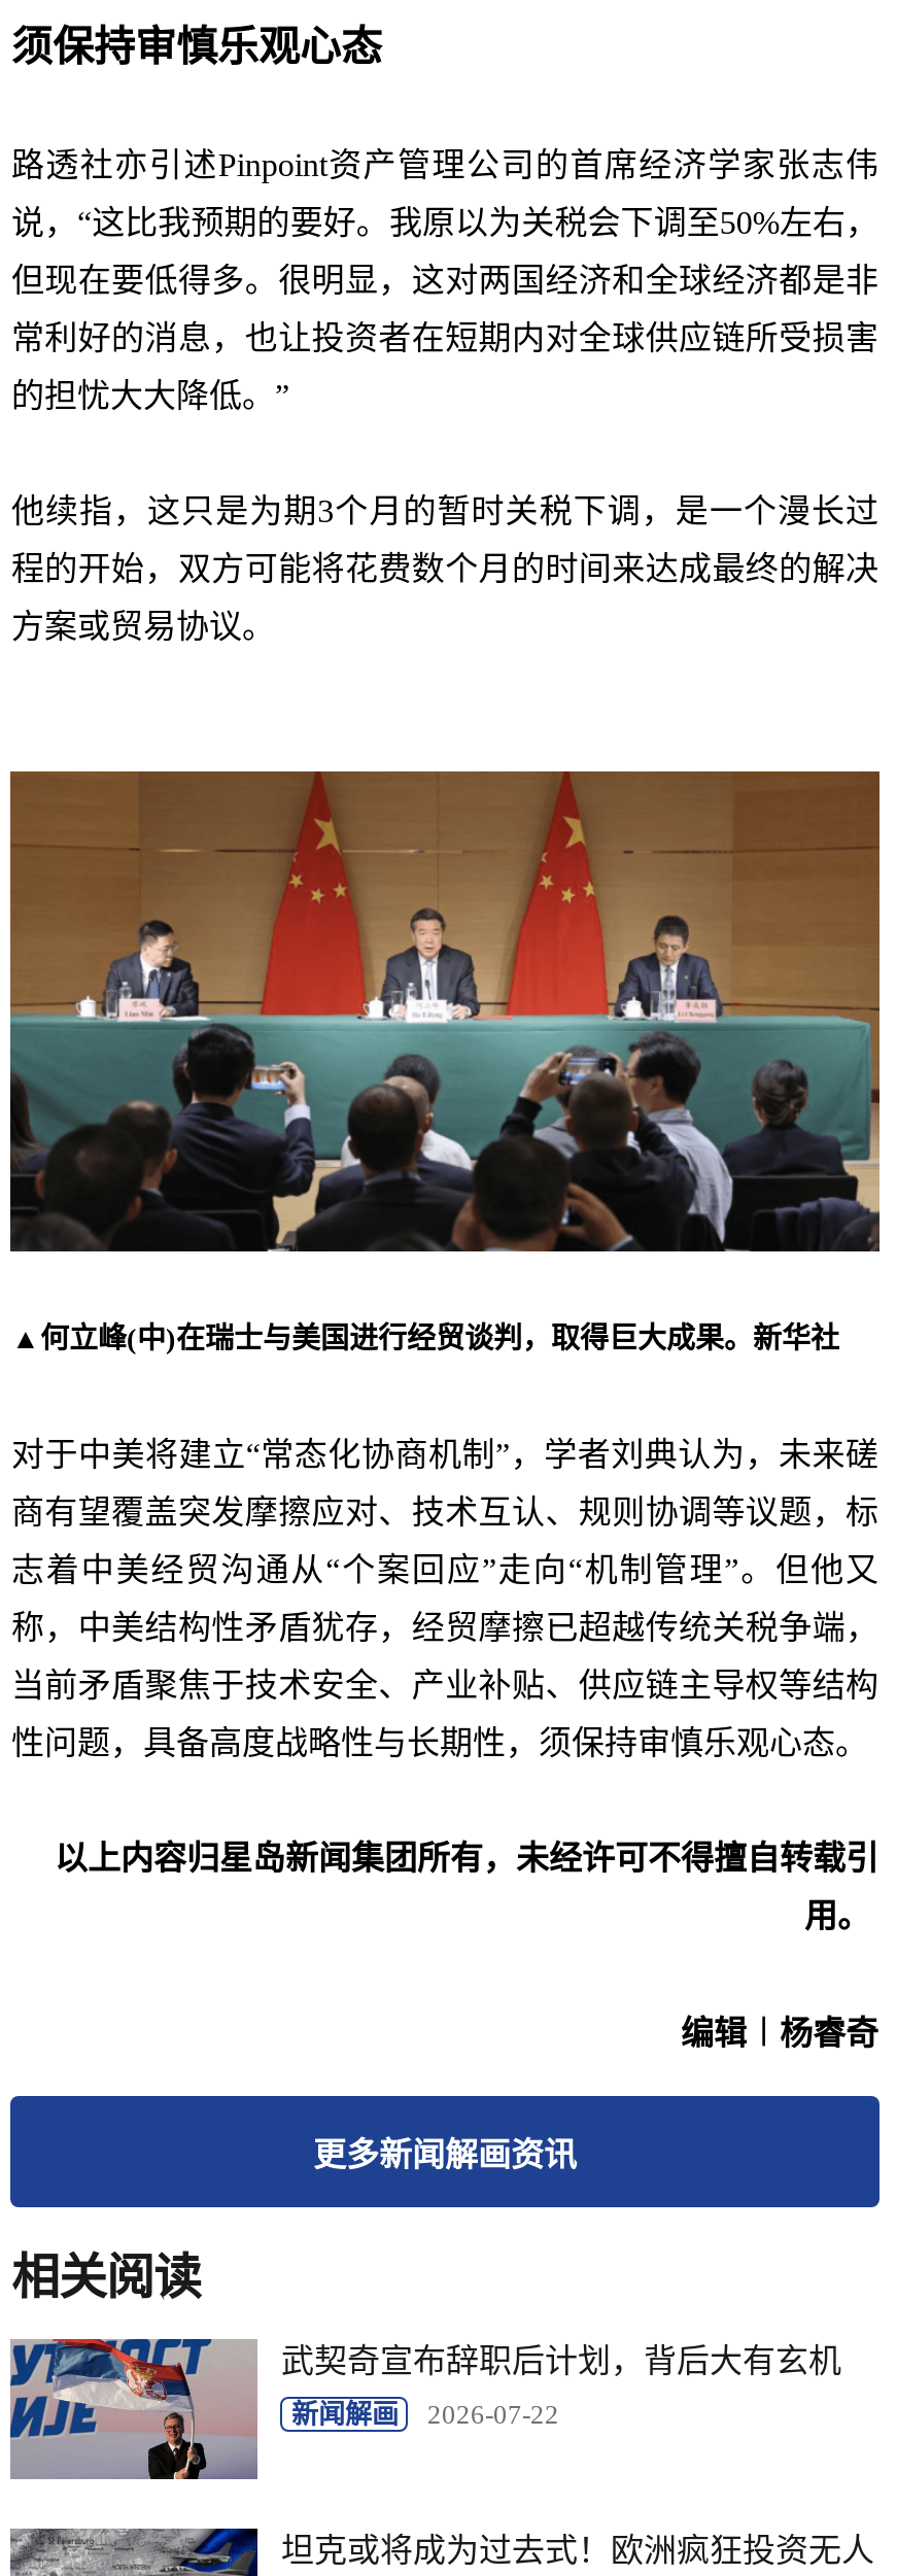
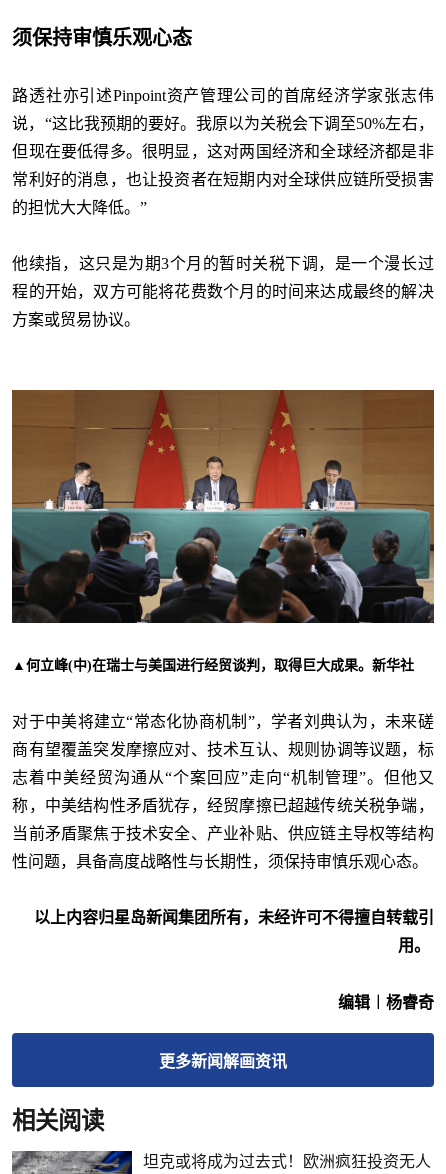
[10,2337,841,2496] [image] | 武契奇宣布辞职后计划，背后大有玄机 | 新闻解画 | 2026-07-22 -> none

